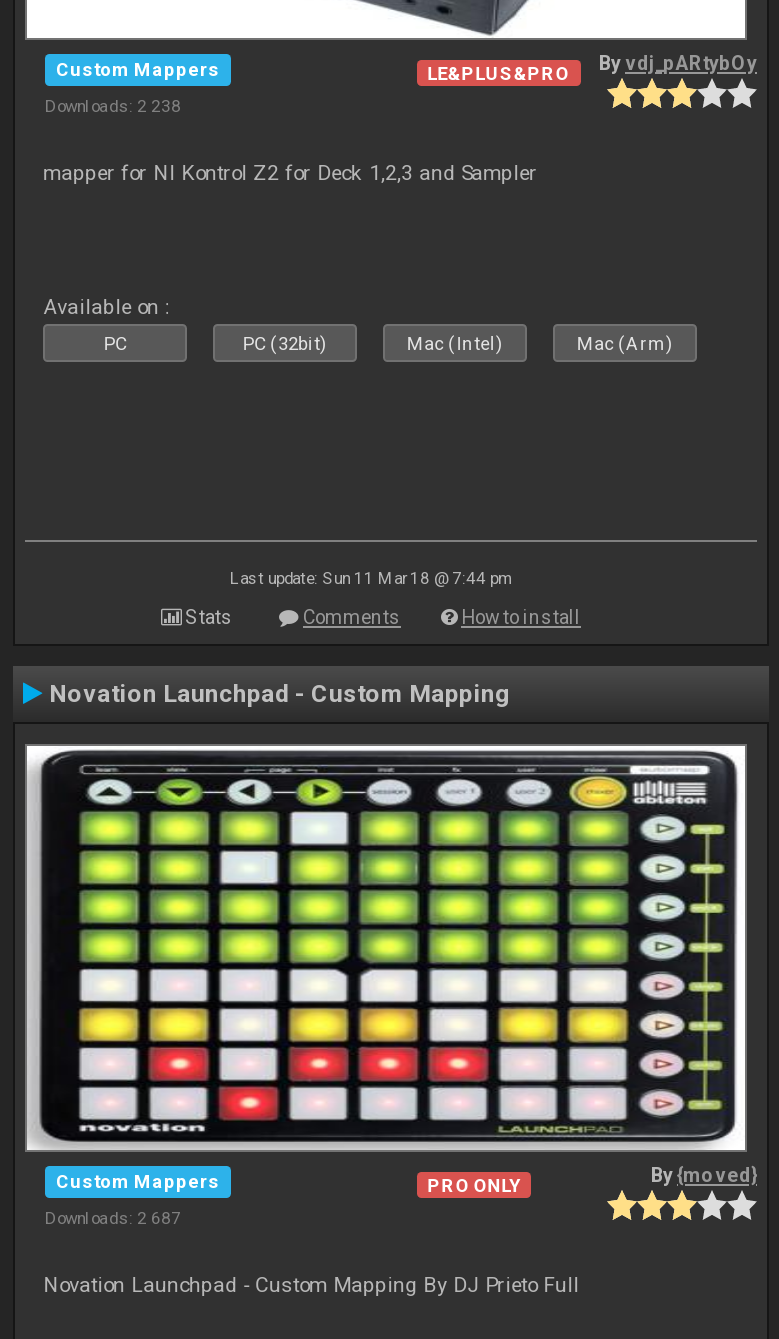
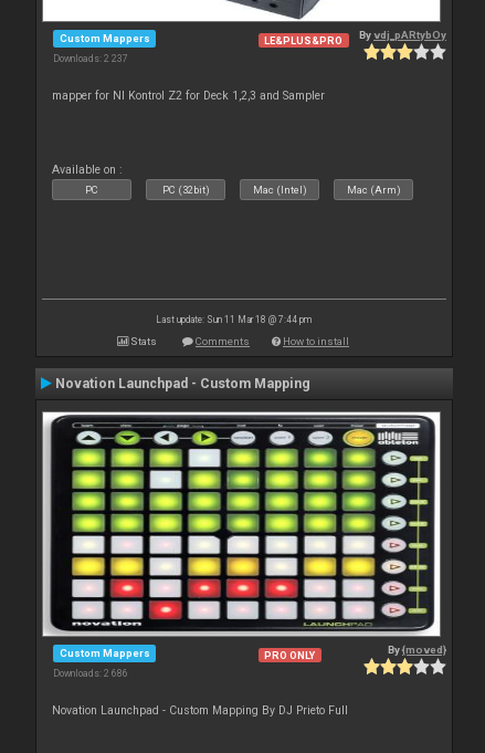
[45,95,181,115] Downloads: 2 238 -> [53,53,128,64] Downloads: 2 237
[45,1207,181,1227] Downloads: 2 687 -> [53,668,128,679] Downloads: 2 686

